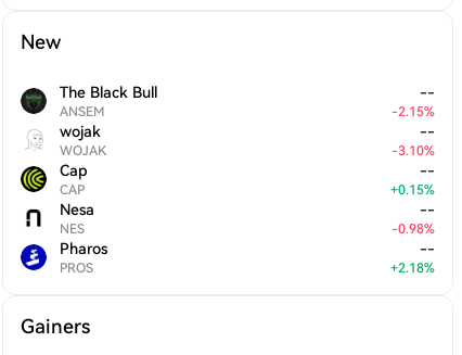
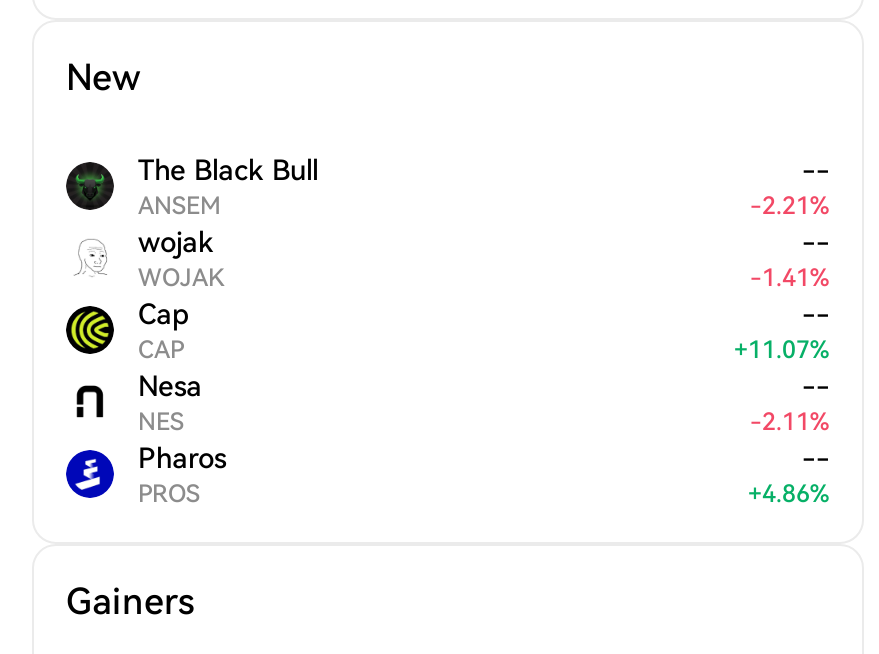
[392,104,435,119] -2.15% -> [750,192,830,220] -2.21%
[392,143,435,159] -3.10% -> [750,264,830,292] -1.41%
[390,182,435,198] +0.15% -> [734,336,830,364] +11.07%
[392,221,435,237] -0.98% -> [750,408,830,436] -2.11%
[390,261,435,276] +2.18% -> [748,480,830,508] +4.86%

